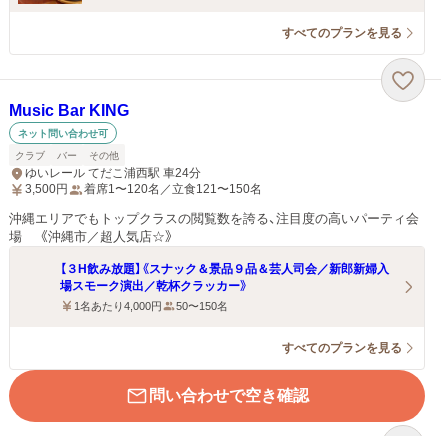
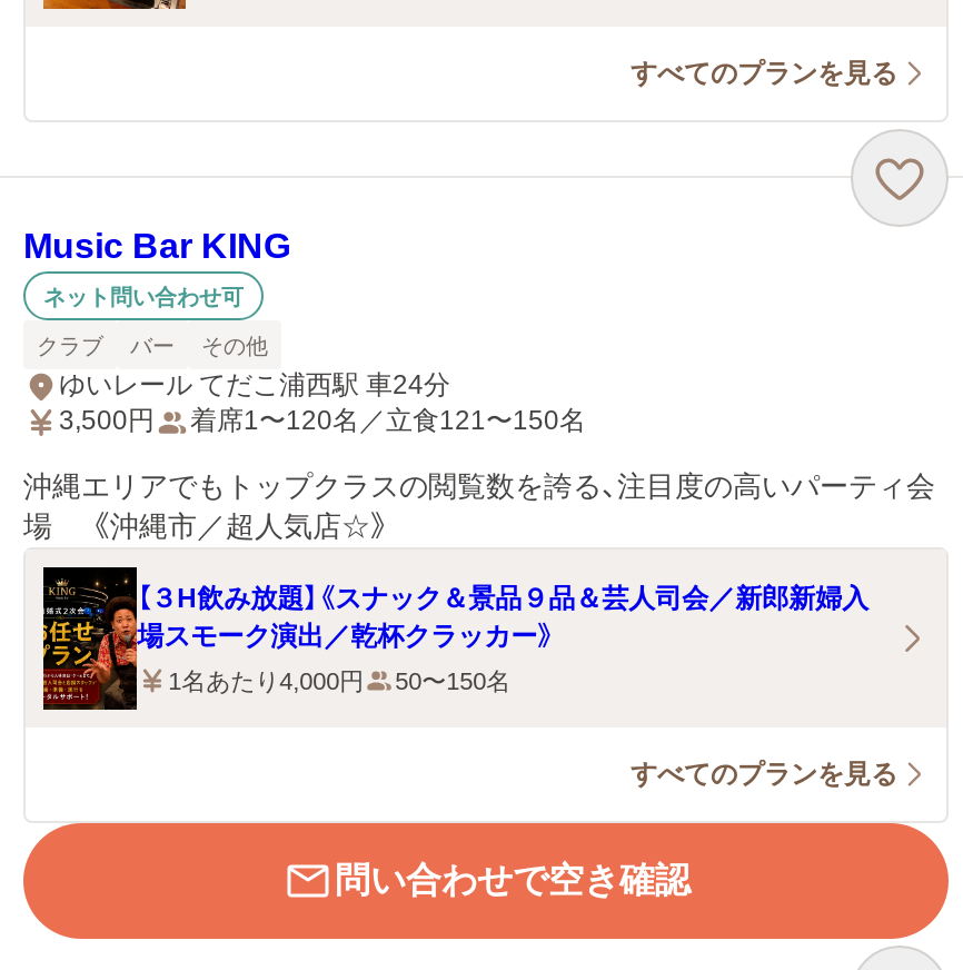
none -> [41,565,139,712] [image]

